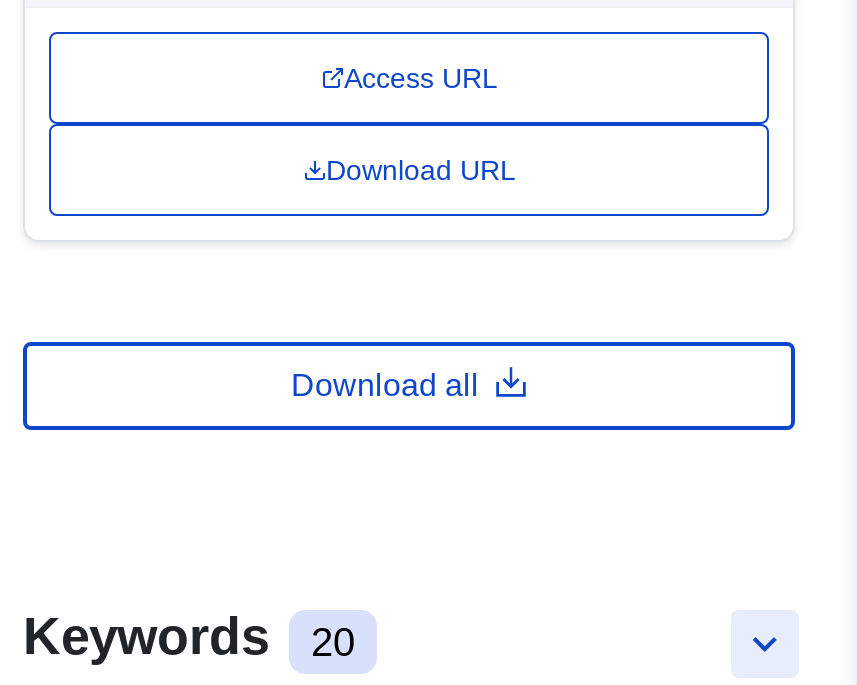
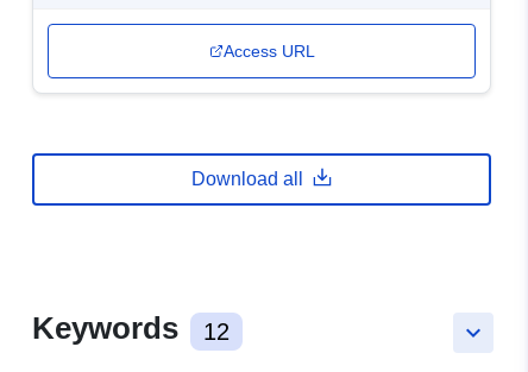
[326,155,516,187] Download URL -> none
[23,607,355,667] Keywords 20 -> [32,311,230,346] Keywords 12

